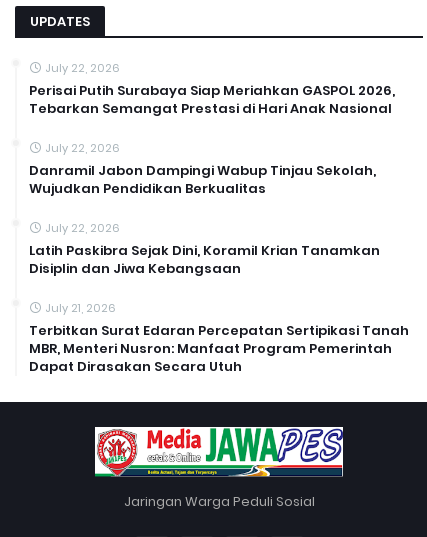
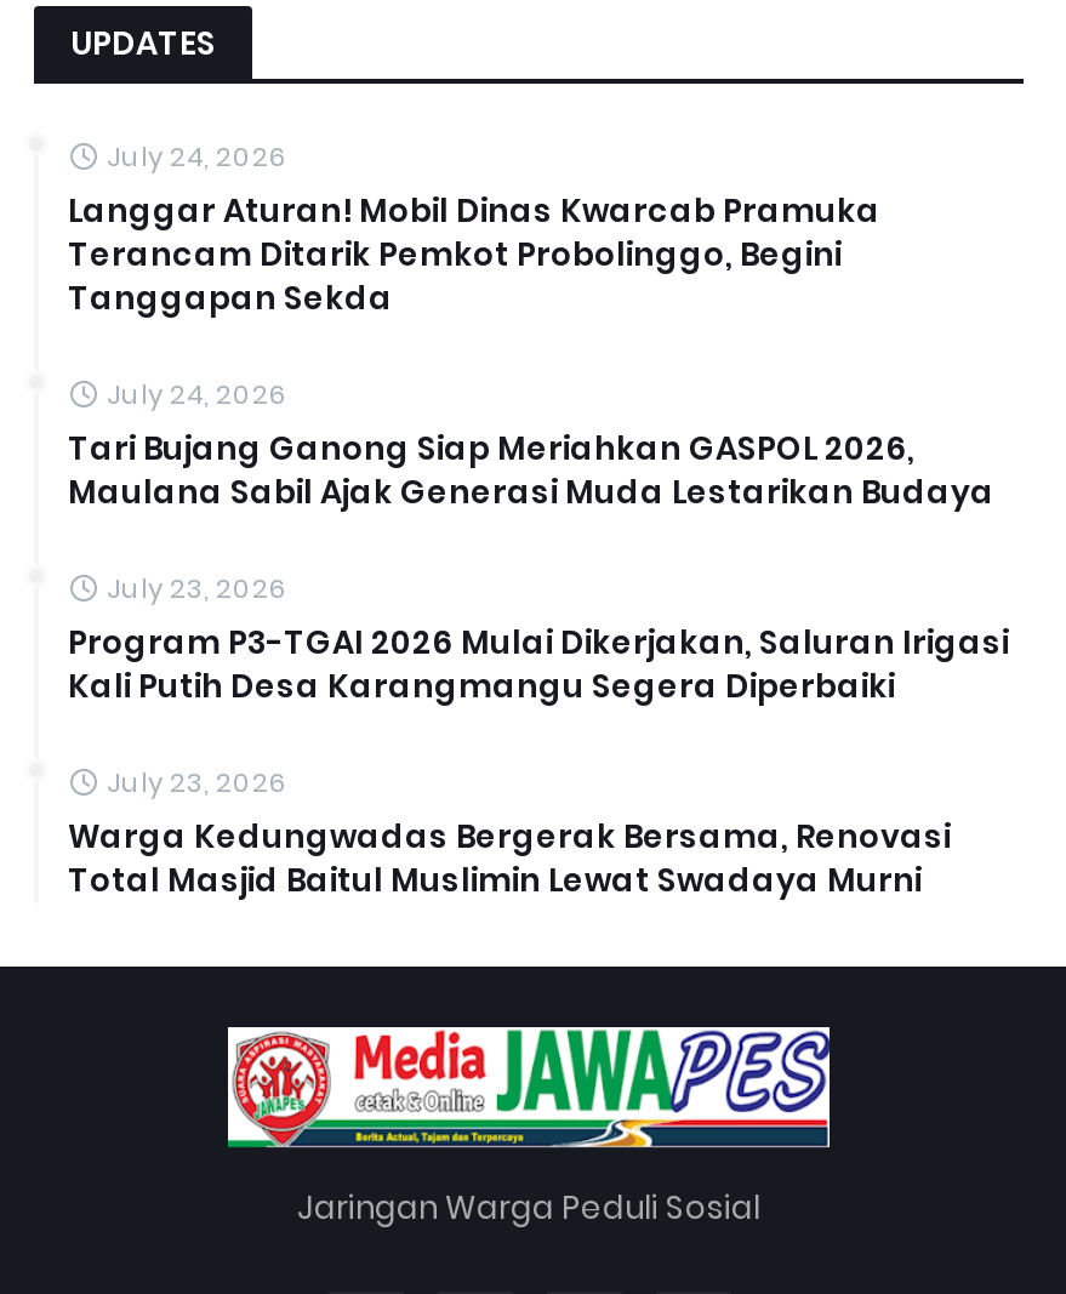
[29,60,395,118] July 22, 2026 | Perisai Putih Surabaya Siap Meriahkan GASPOL 2026, | Tebarkan Semangat Prestasi di Hari Anak Nasional -> [68,137,880,321] July 24, 2026 | Langgar Aturan! Mobil Dinas Kwarcab Pramuka | Terancam Ditarik Pemkot Probolinggo, Begini | Tanggapan Sekda
[29,140,376,198] July 22, 2026 | Danramil Jabon Dampingi Wabup Tinjau Sekolah, | Wujudkan Pendidikan Berkualitas -> [68,374,994,515] July 24, 2026 | Tari Bujang Ganong Siap Meriahkan GASPOL 2026, | Maulana Sabil Ajak Generasi Muda Lestarikan Budaya
[29,220,380,278] July 22, 2026 | Latih Paskibra Sejak Dini, Koramil Krian Tanamkan | Disiplin dan Jiwa Kebangsaan -> [68,568,1009,709] July 23, 2026 | Program P3-TGAI 2026 Mulai Dikerjakan, Saluran Irigasi | Kali Putih Desa Karangmangu Segera Diperbaiki
[29,300,409,376] July 21, 2026 | Terbitkan Surat Edaran Percepatan Sertipikasi Tanah | MBR, Menteri Nusron: Manfaat Program Pemerintah | Dapat Dirasakan Secara Utuh -> [68,762,951,903] July 23, 2026 | Warga Kedungwadas Bergerak Bersama, Renovasi | Total Masjid Baitul Muslimin Lewat Swadaya Murni

